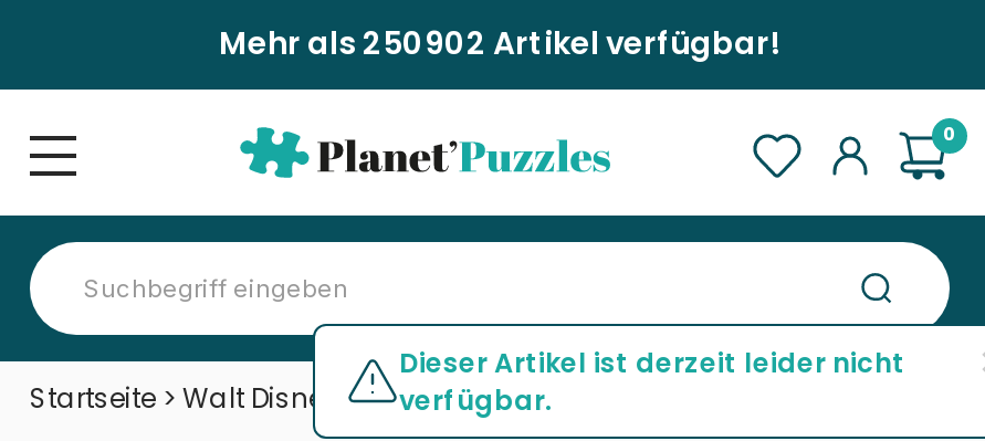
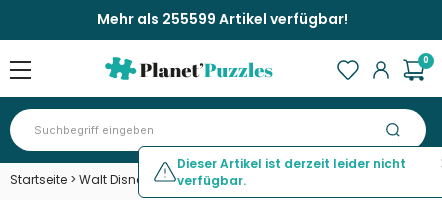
[219,21,778,65] Mehr als 250902 Artikel verfügbar! -> [96,9,347,29] Mehr als 255599 Artikel verfügbar!

